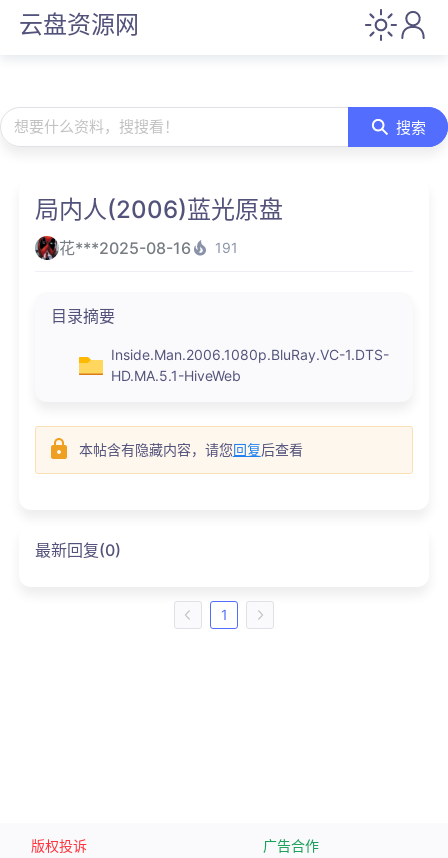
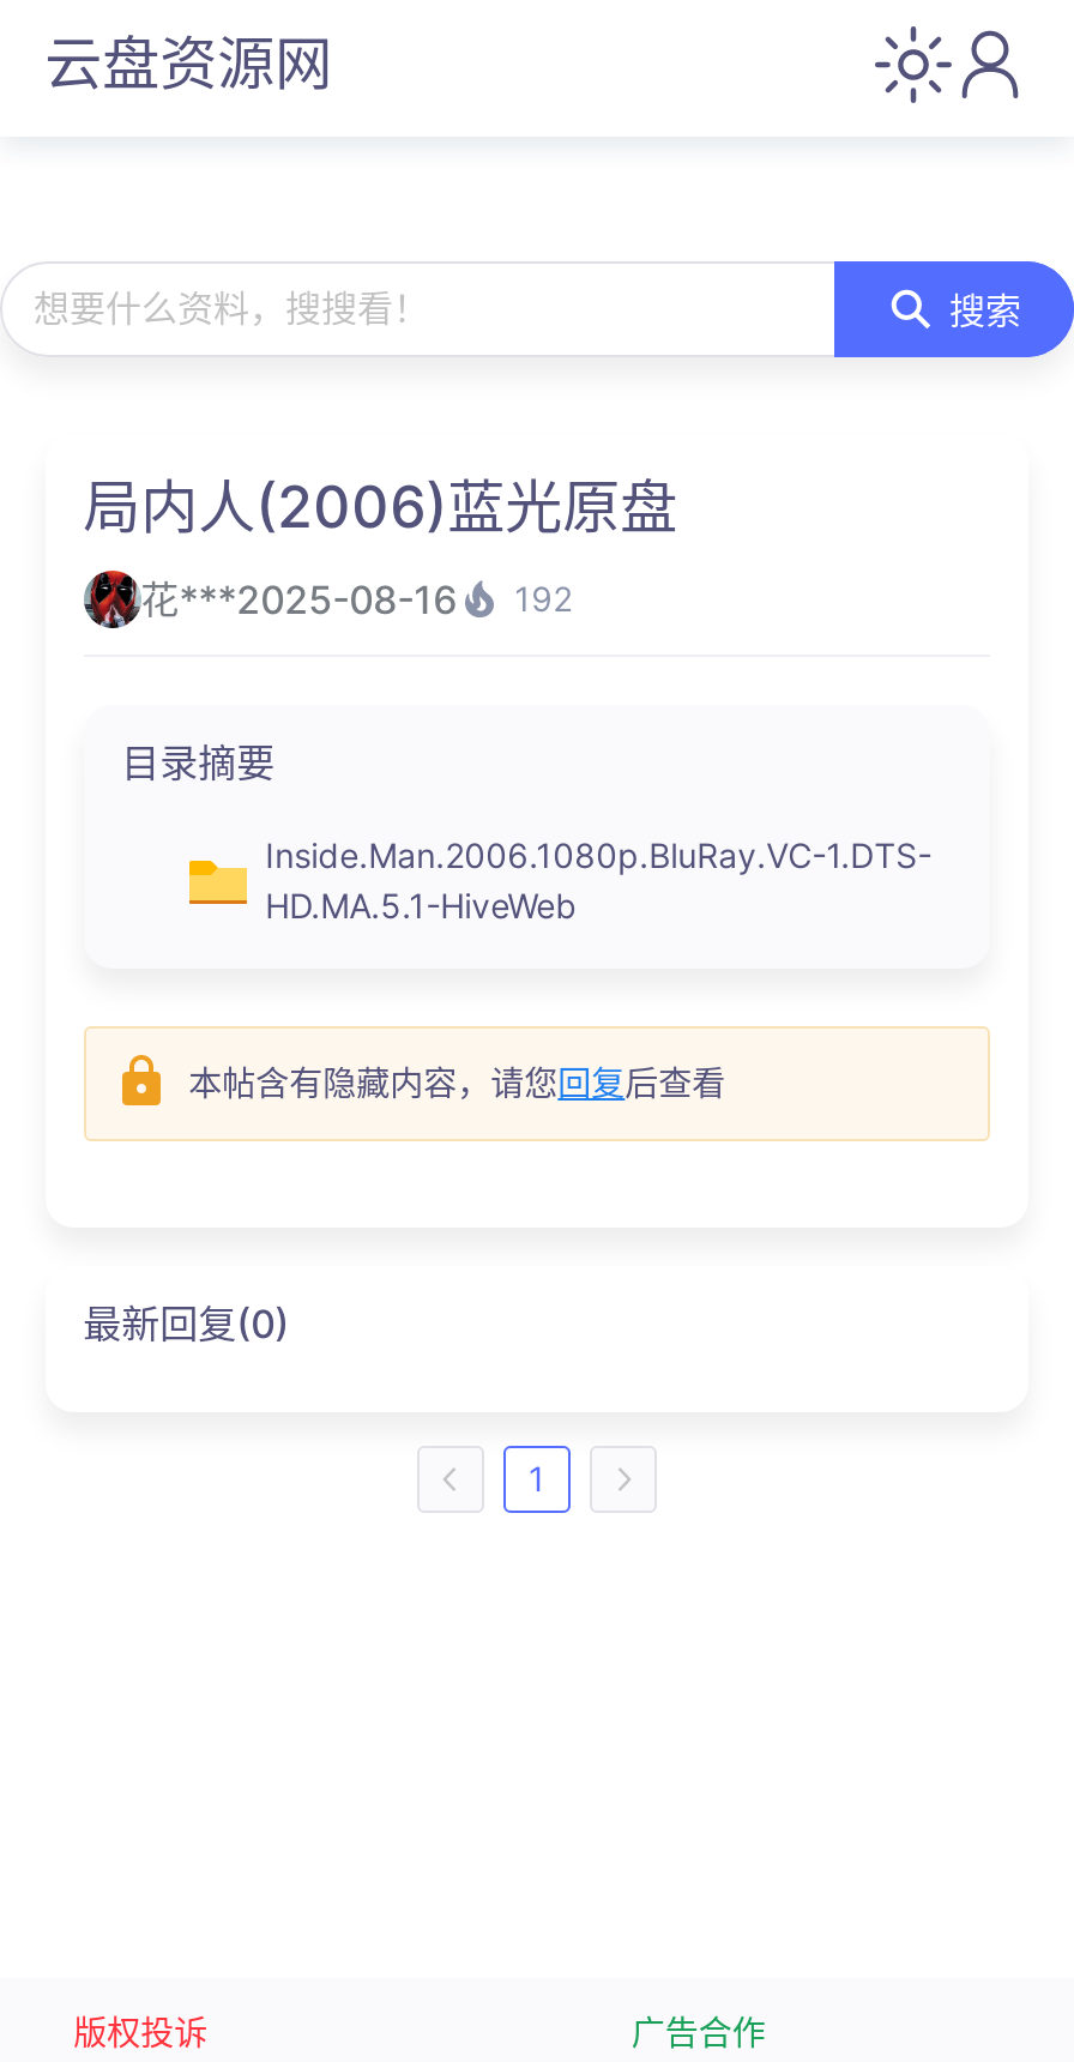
[59,237,238,257] 花***2025-08-16 191 -> [141,574,572,622] 花***2025-08-16 192

